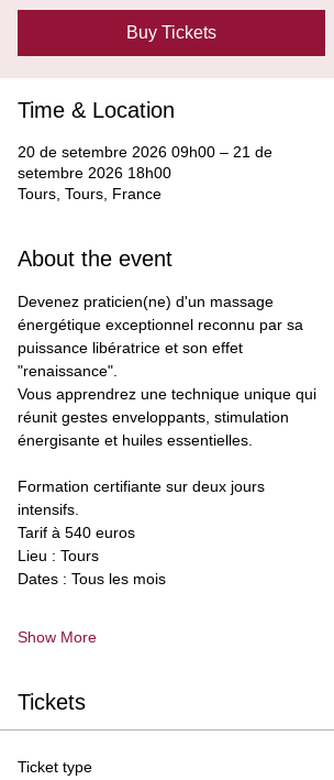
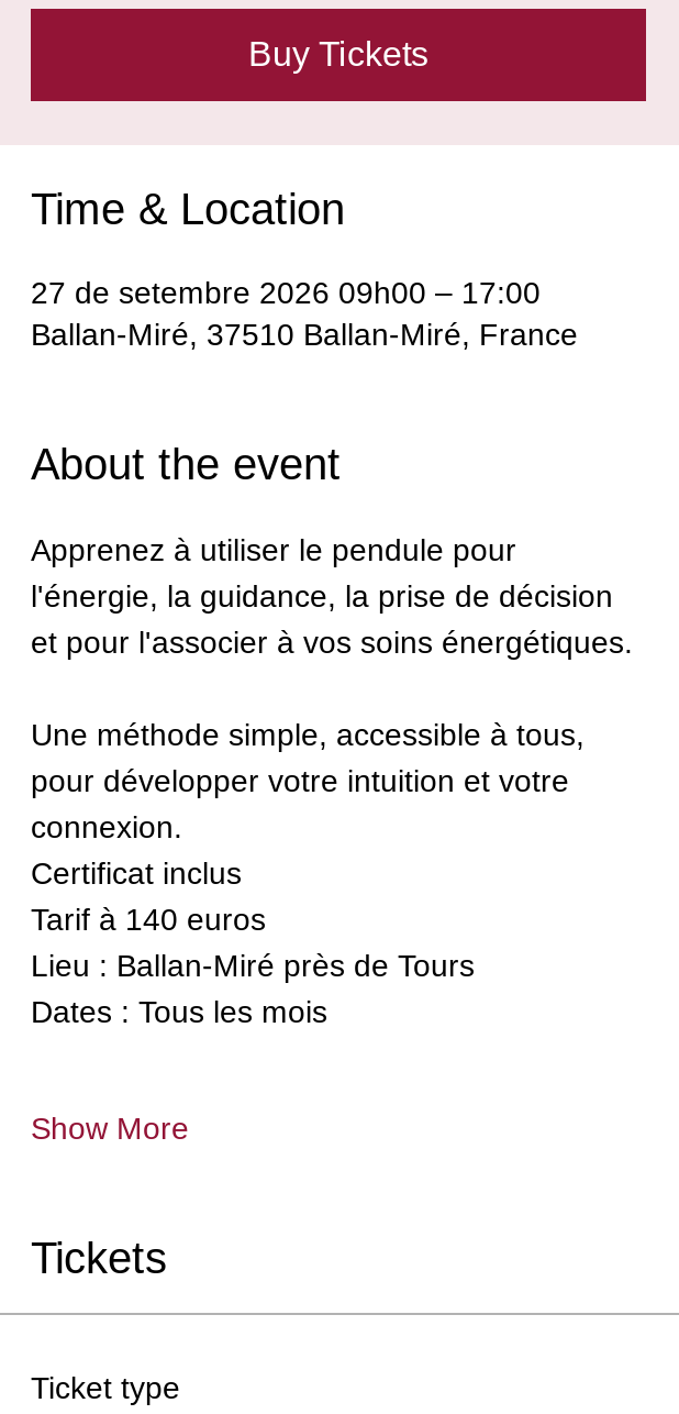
[18,143,272,202] 20 de setembre 2026 09h00 – 21 de | setembre 2026 18h00 | Tours, Tours, France -> [31,274,578,351] 27 de setembre 2026 09h00 – 17:00 | Ballan-Miré, 37510 Ballan-Miré, France
[18,292,321,448] Devenez praticien(ne) d'un massage | énergétique exceptionnel reconnu par sa | puissance libératrice et son effet | "renaissance". | Vous apprendrez une technique unique qui | réunit gestes enveloppants, stimulation | énergisante et huiles essentielles. -> [31,531,633,659] Apprenez à utiliser le pendule pour | l'énergie, la guidance, la prise de décision | et pour l'associer à vos soins énergétiques.
[18,477,269,564] Formation certifiante sur deux jours | intensifs. | Tarif à 540 euros | Lieu : Tours -> [31,716,593,982] Une méthode simple, accessible à tous, | pour développer votre intuition et votre | connexion. | Certificat inclus | Tarif à 140 euros | Lieu : Ballan-Miré près de Tours

